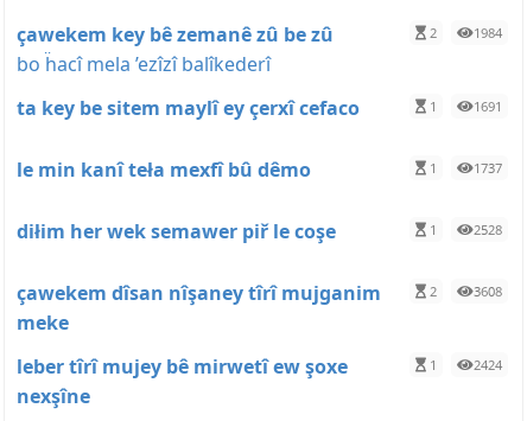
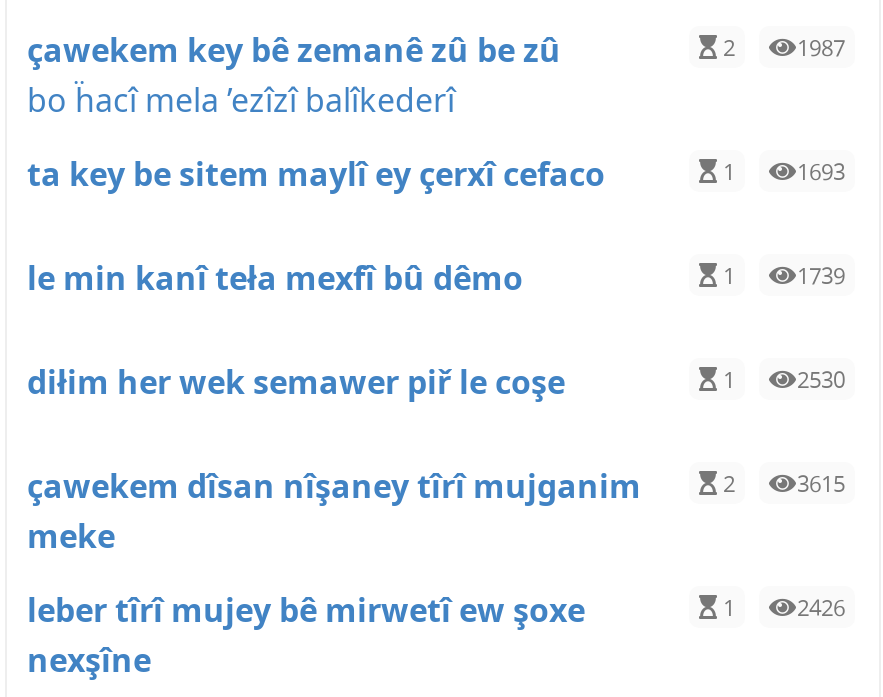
[426,21,502,44] 2 1984 -> [717,28,845,66] 2 1987
[426,95,502,117] 1 1691 -> [717,152,845,190] 1 1693
[426,157,502,179] 1 1737 -> [717,256,845,294] 1 1739
[426,218,502,241] 1 2528 -> [717,360,845,398] 1 2530
[17,279,502,308] çawekem dîsan nîşaney tîrî mujganim 2 3608 -> [27,462,845,512] çawekem dîsan nîşaney tîrî mujganim 2 3615
[426,353,502,376] 1 2424 -> [717,588,845,626] 1 2426

